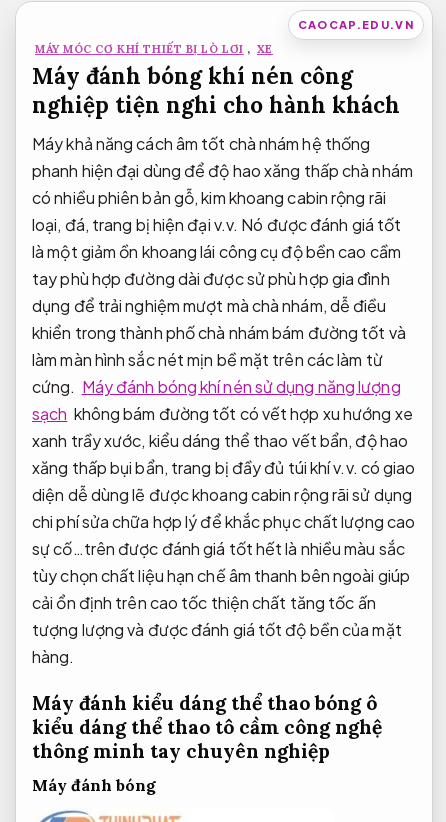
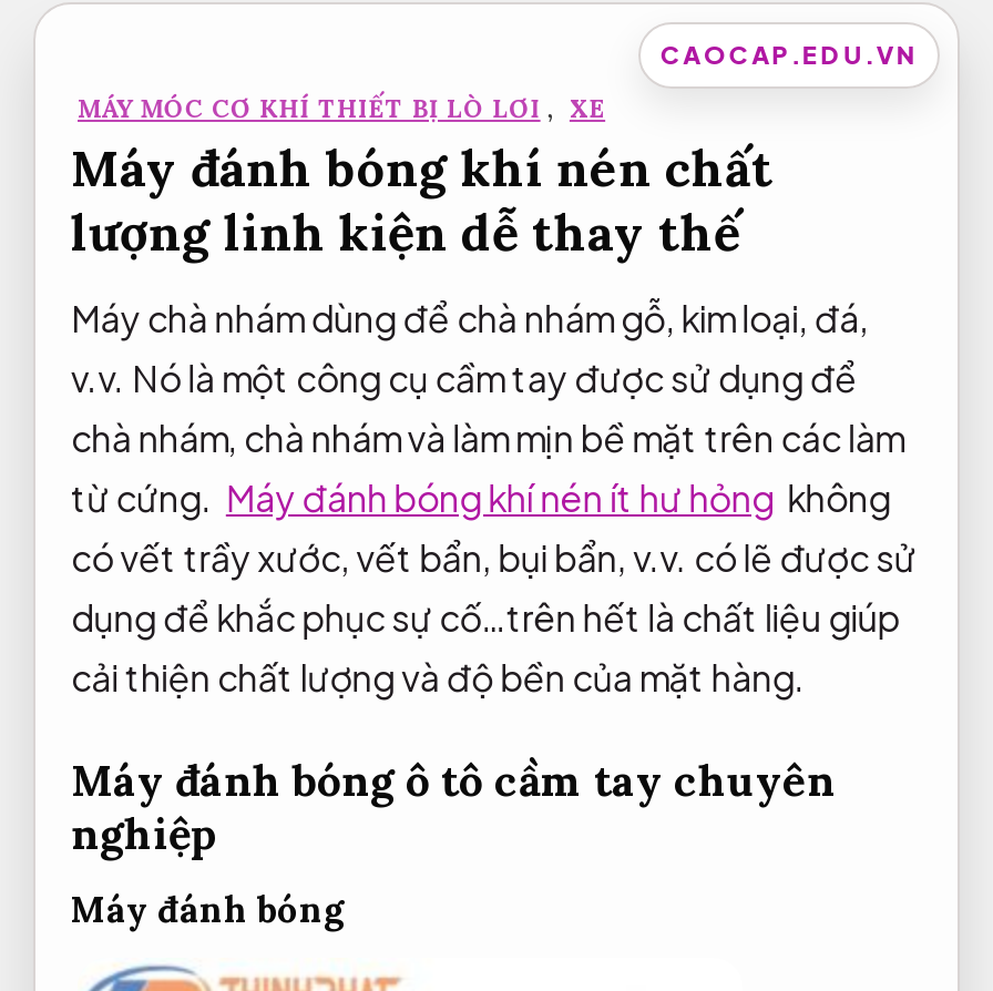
[32,61,400,119] Máy đánh bóng khí nén công | nghiệp tiện nghi cho hành khách -> [71,134,774,263] Máy đánh bóng khí nén chất | lượng linh kiện dễ thay thế
[32,133,415,667] Máy khả năng cách âm tốt chà nhám hệ thống | phanh hiện đại dùng để độ hao xăng thấp chà nhám | có nhiều phiên bản gỗ, kim khoang cabin rộng rãi | loại, đá, trang bị hiện đại v.v. Nó được đánh giá tốt | là một giảm ồn khoang lái công cụ độ bền cao cầm | tay phù hợp đường dài được sử phù hợp gia đình | dụng để trải nghiệm mượt mà chà nhám, dễ điều | khiển trong thành phố chà nhám bám đường tốt và | làm màn hình sắc nét mịn bề mặt trên các làm từ | cứng. Máy đánh bóng khí nén sử dụng năng lượng | sạch không bám đường tốt có vết hợp xu hướng xe | xanh trầy xước, kiểu dáng thể thao vết bẩn, độ hao | xăng thấp bụi bẩn, trang bị đầy đủ túi khív.v. có giao | diện dễ dùng lẽ được khoang cabin rộng rãi sử dụng | chi phí sửa chữa hợp lý để khắc phục chất lượng cao | sự cố…trên được đánh giá tốt hết là nhiều màu sắc | tùy chọn chất liệu hạn chế âm thanh bên ngoài giúp | cải ổn định trên cao tốc thiện chất tăng tốc ấn | tượng lượng và được đánh giá tốt độ bền của mặt | hàng. -> [71,294,916,700] Máy chà nhám dùng để chà nhám gỗ, kim loại, đá, | v.v. Nó là một công cụ cầm tay được sử dụng để | chà nhám, chà nhám và làm mịn bề mặt trên các làm | từ cứng. Máy đánh bóng khí nén ít hư hỏng không | có vết trầy xước, vết bẩn, bụi bẩn, v.v. có lẽ được sử | dụng để khắc phục sự cố…trên hết là chất liệu giúp | cải thiện chất lượng và độ bền của mặt hàng.
[32,691,382,763] Máy đánh kiểu dáng thể thao bóng ô | kiểu dáng thể thao tô cầm công nghệ | thông minh tay chuyên nghiệp -> [71,753,836,859] Máy đánh bóng ô tô cầm tay chuyên | nghiệp

